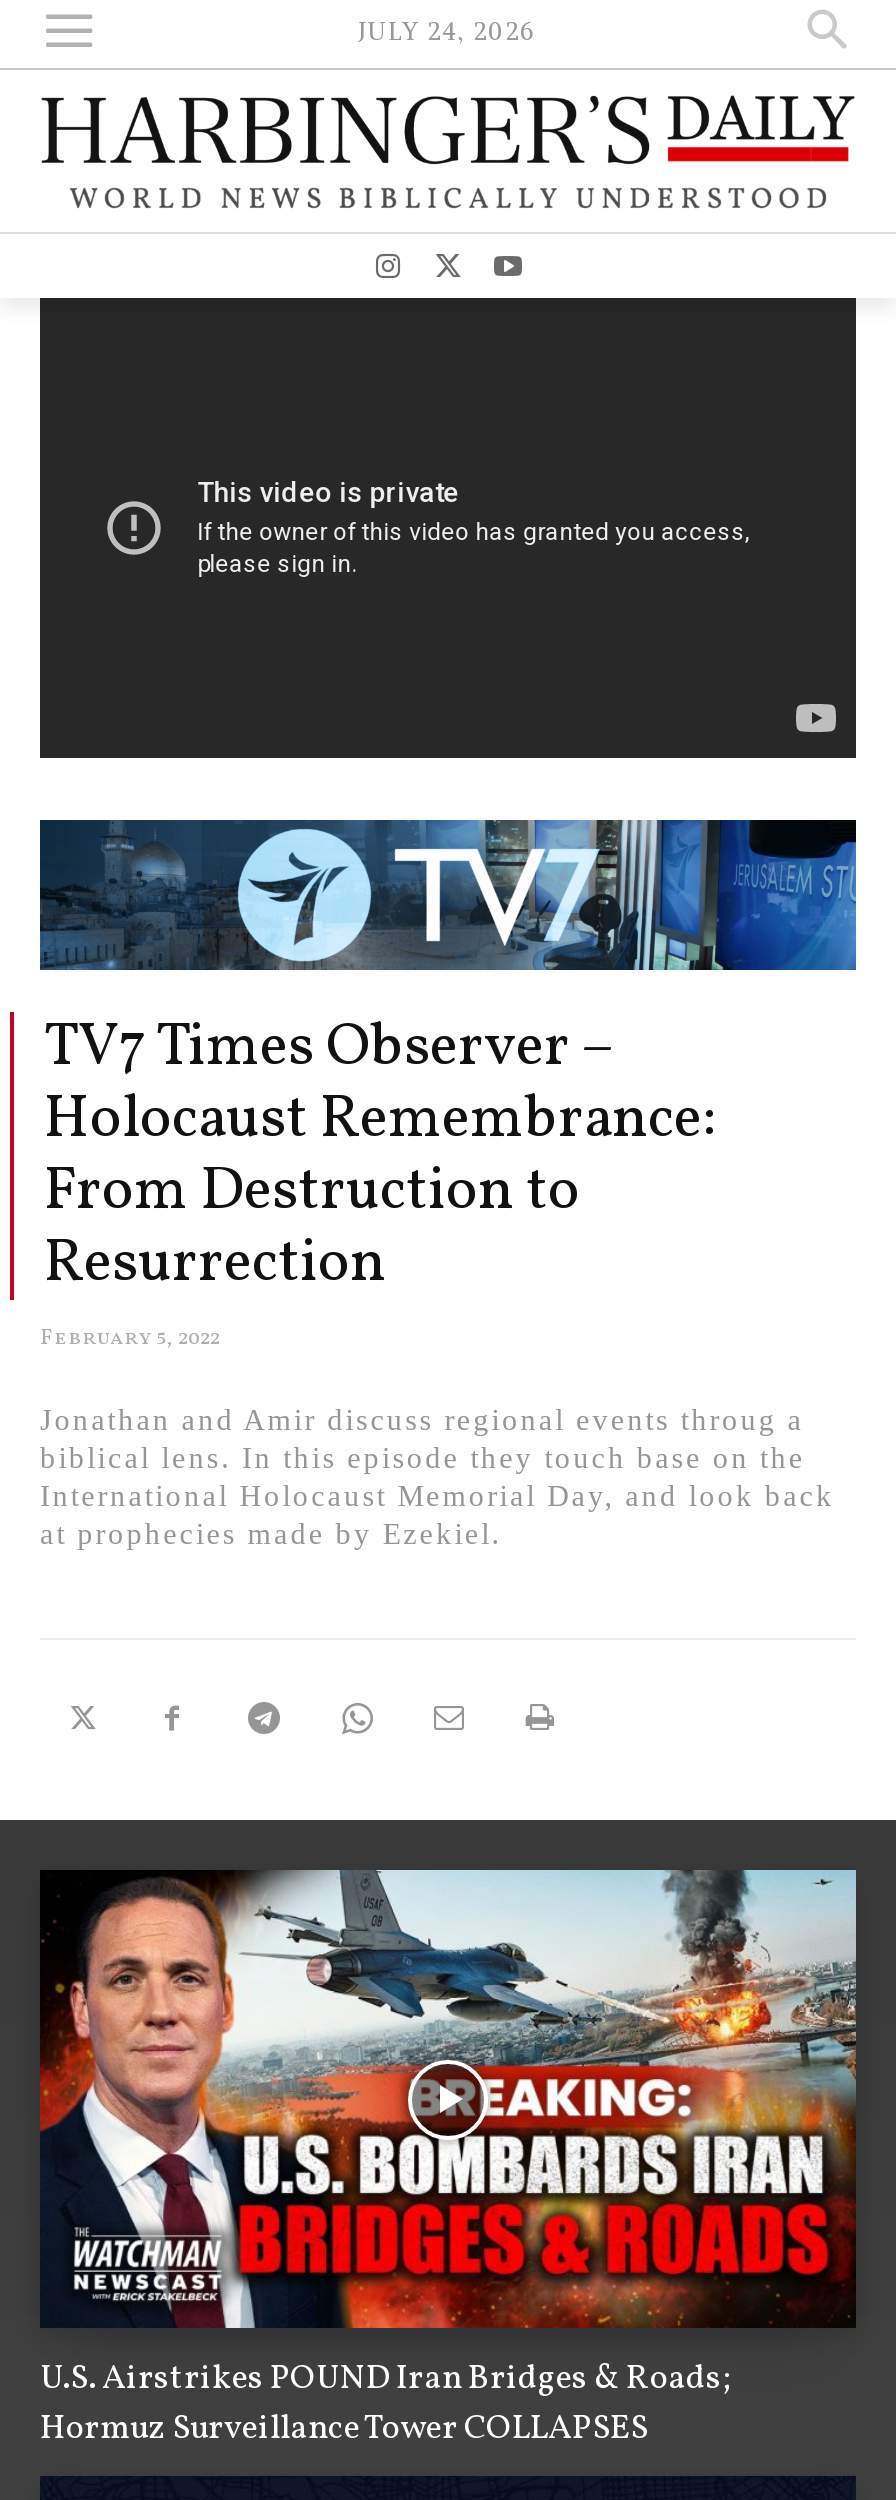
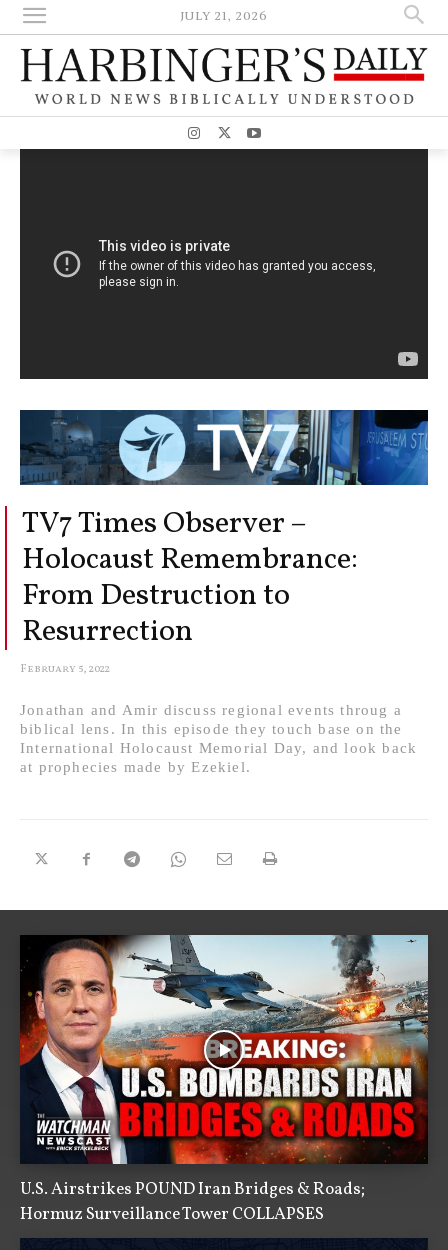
[358,16,538,46] JULY 24, 2026 -> [180,8,268,23] JULY 21, 2026

